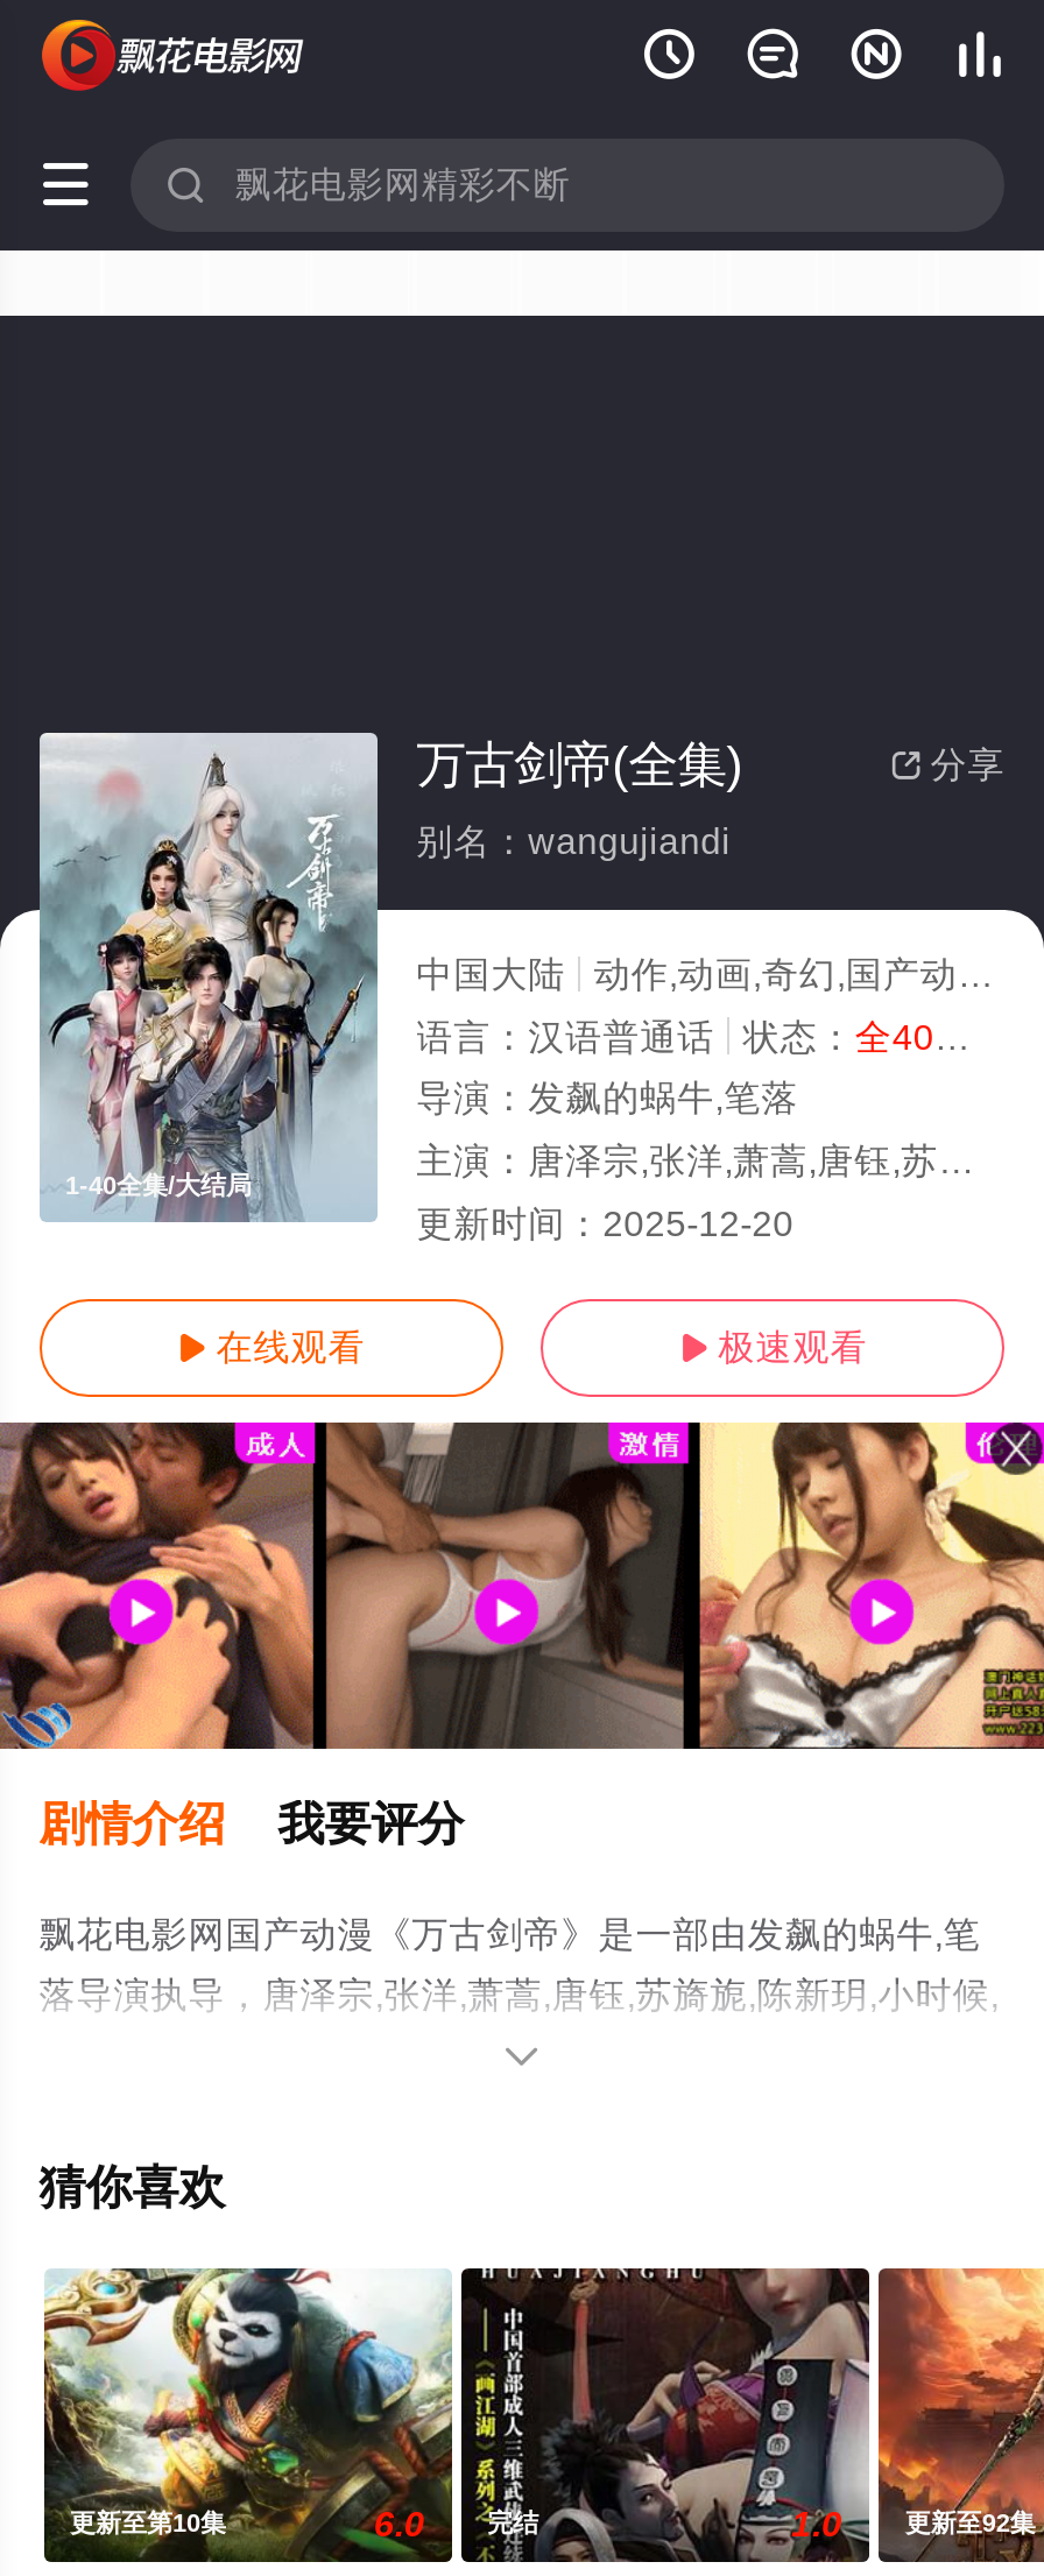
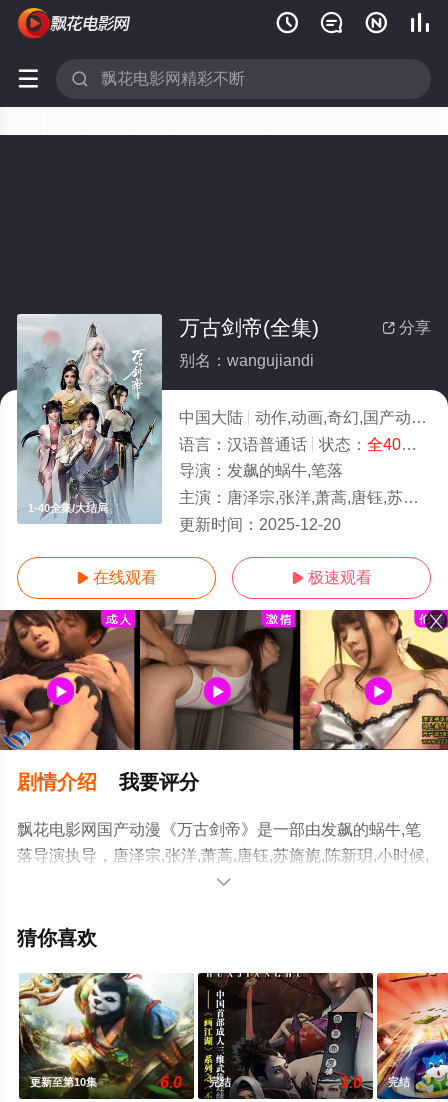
[876,2266,1037,2536] [image] | 更新至92集 -> [376,972,445,1088] [image] | 完结

